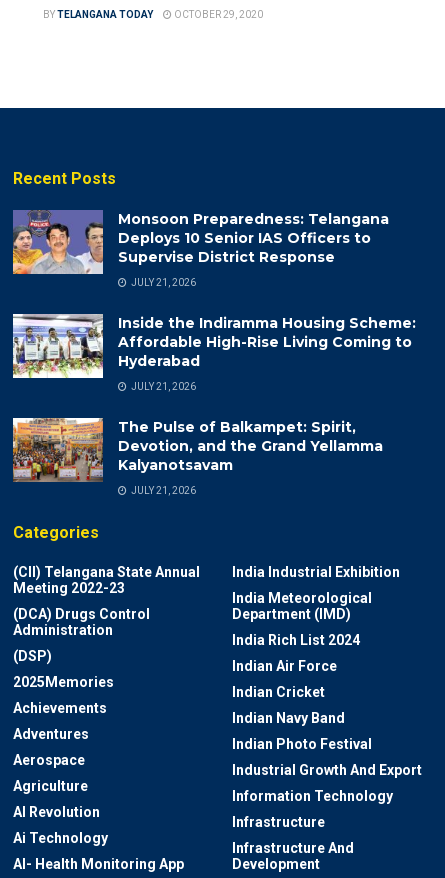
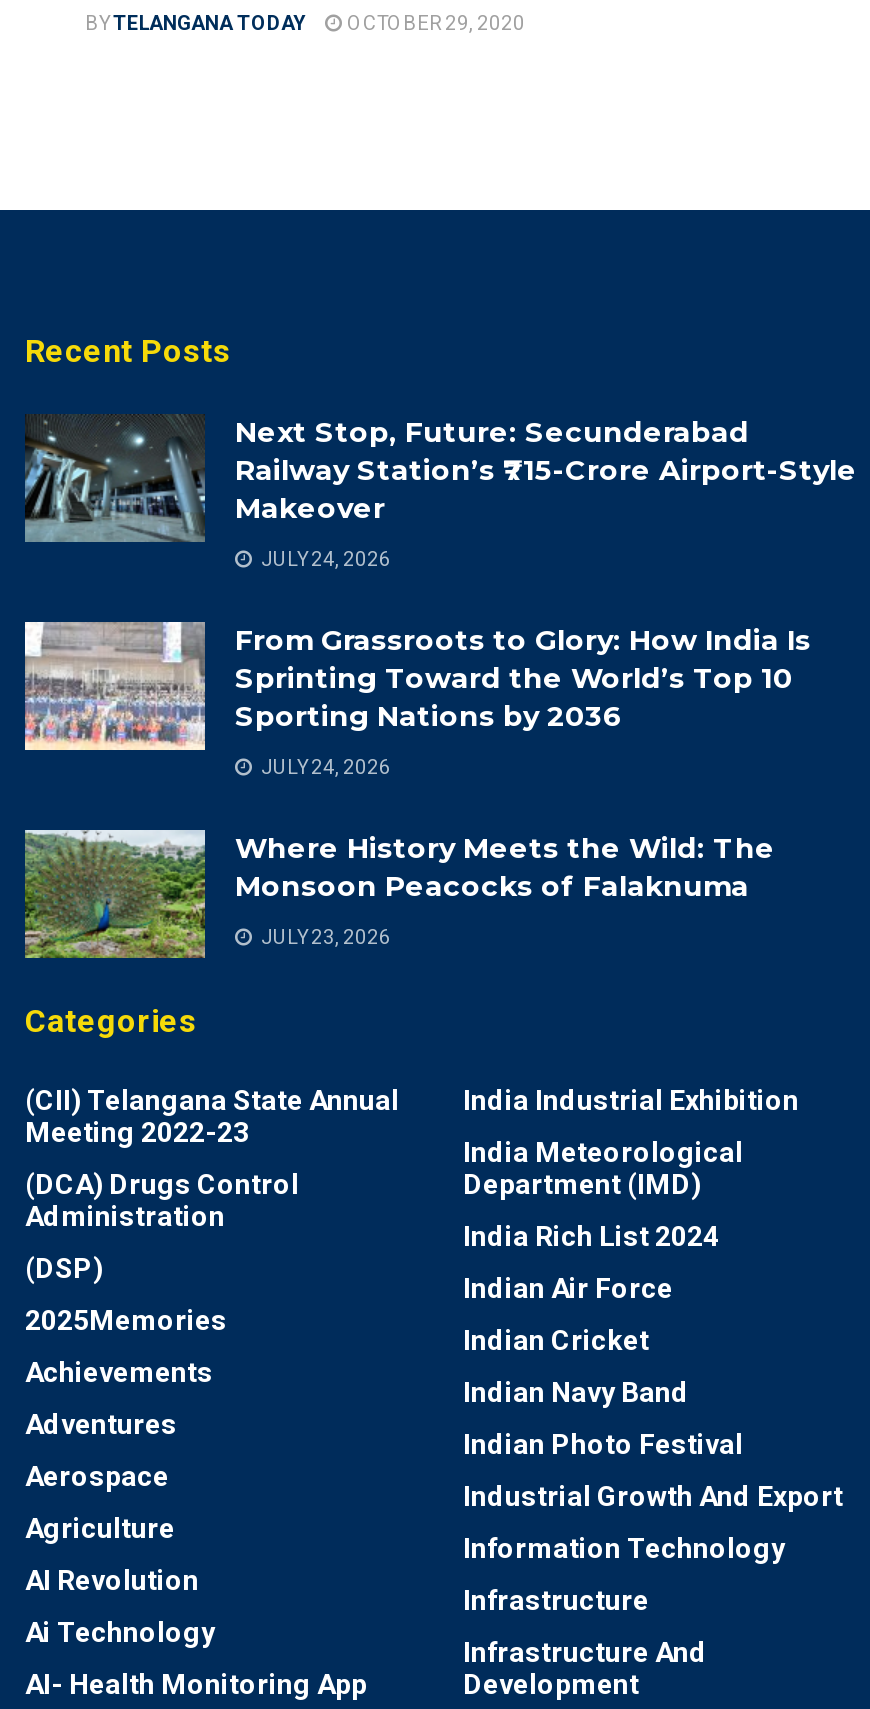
[13,210,389,275] [image] | Monsoon Preparedness: Telangana | Deploys 10 Senior IAS Officers to | Supervise District Response -> [25,414,857,544] [image] | Next Stop, Future: Secunderabad | Railway Station’s ₹715-Crore Airport-Style | Makeover
[129,277,196,288] JULY 21, 2026 -> [257,548,391,570] JULY 24, 2026
[13,314,416,378] [image] | Inside the Indiramma Housing Scheme: | Affordable High-Rise Living Coming to | Hyderabad -> [23,622,811,750] [image] | From Grassroots to Glory: How India Is | Sprinting Toward the World’s Top 10 | Sporting Nations by 2036
[129,381,196,392] JULY 21, 2026 -> [257,756,391,778] JULY 24, 2026
[12,417,383,482] [image] | The Pulse of Balkampet: Spirit, | Devotion, and the Grand Yellamma | Kalyanotsavam -> [25,828,775,958] [image] | Where History Meets the Wild: The | Monsoon Peacocks of Falaknuma
[129,485,196,496] JULY 21, 2026 -> [257,926,391,948] JULY 23, 2026

